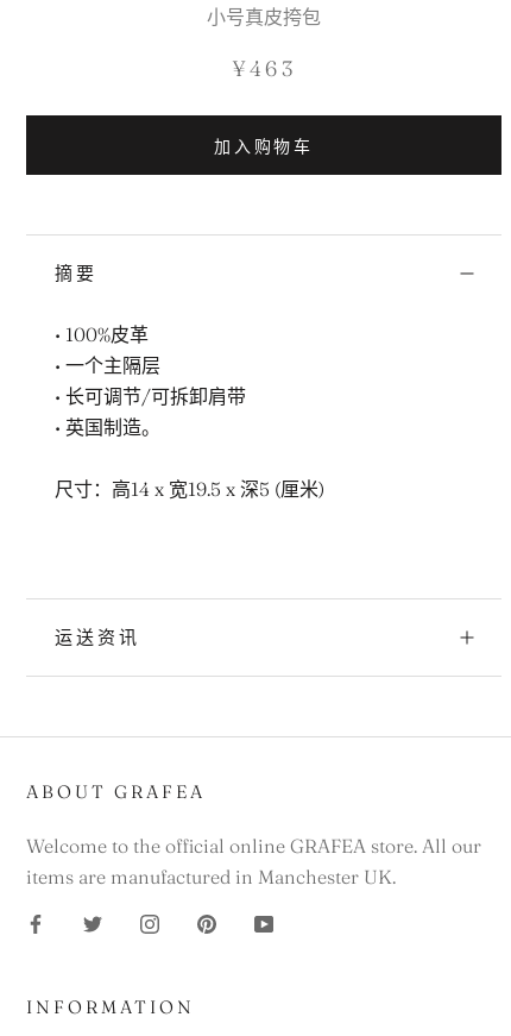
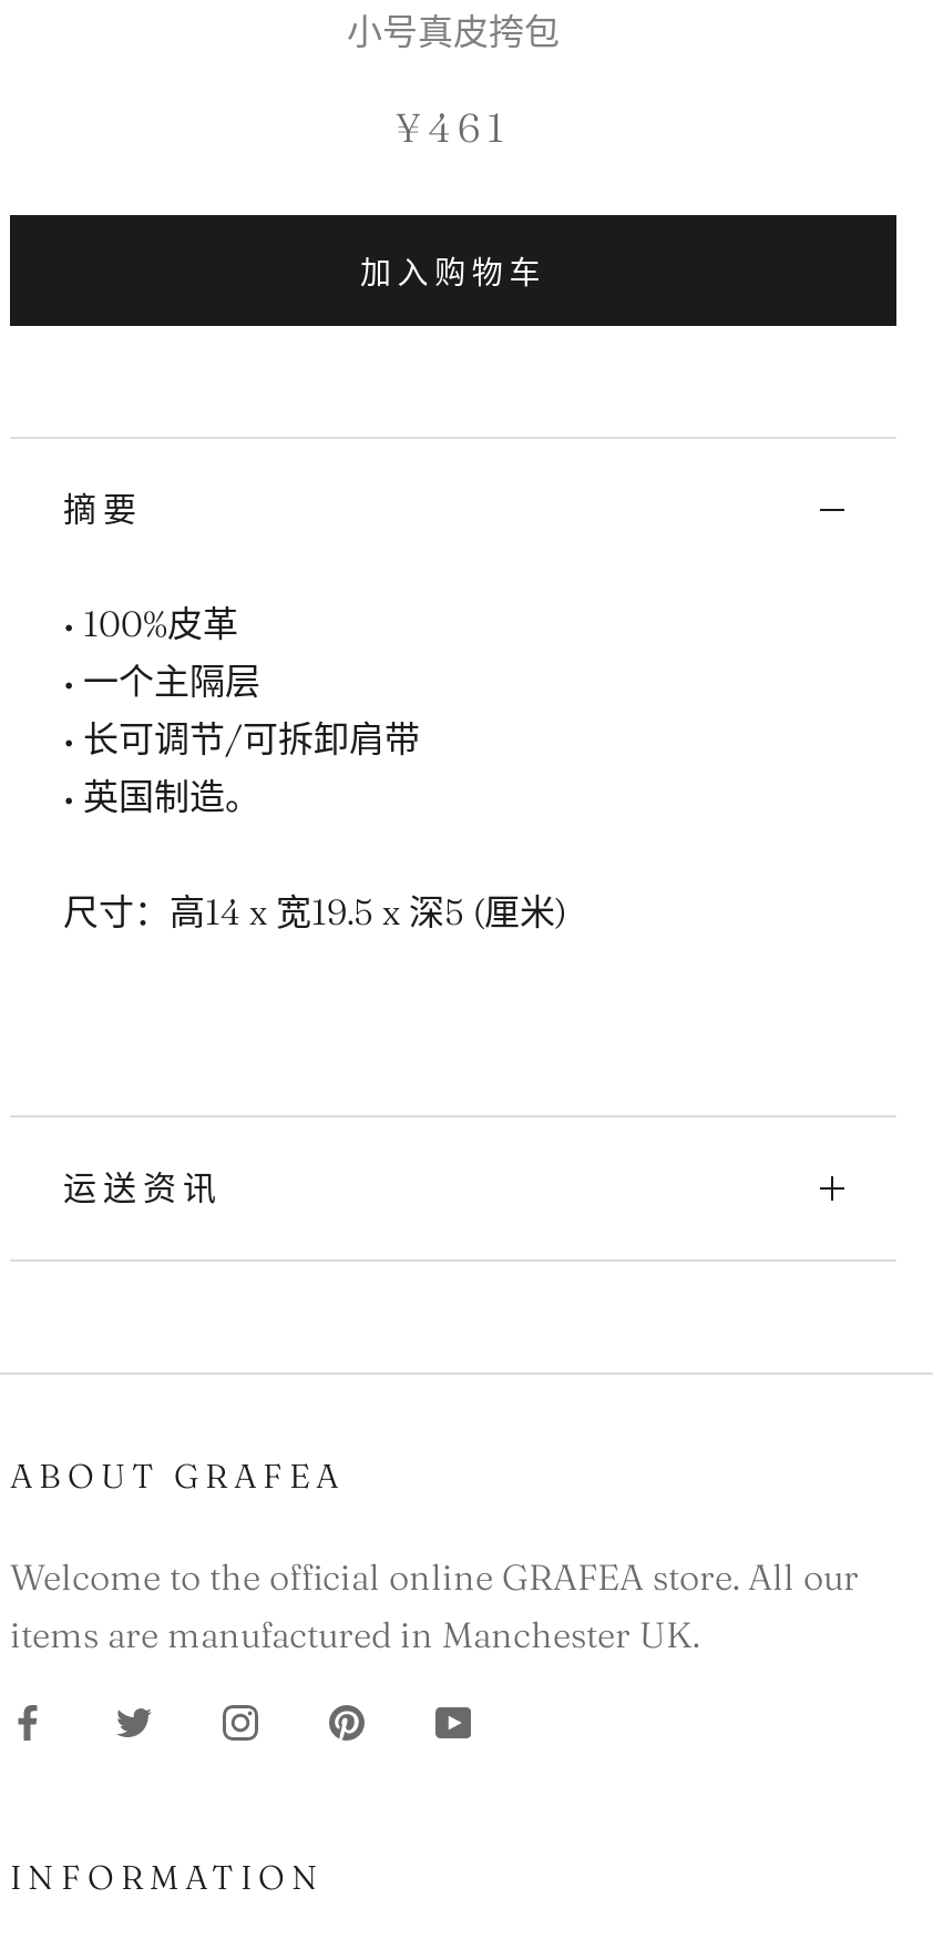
[232,55,296,82] ¥463 -> [395,103,512,154] ¥461

